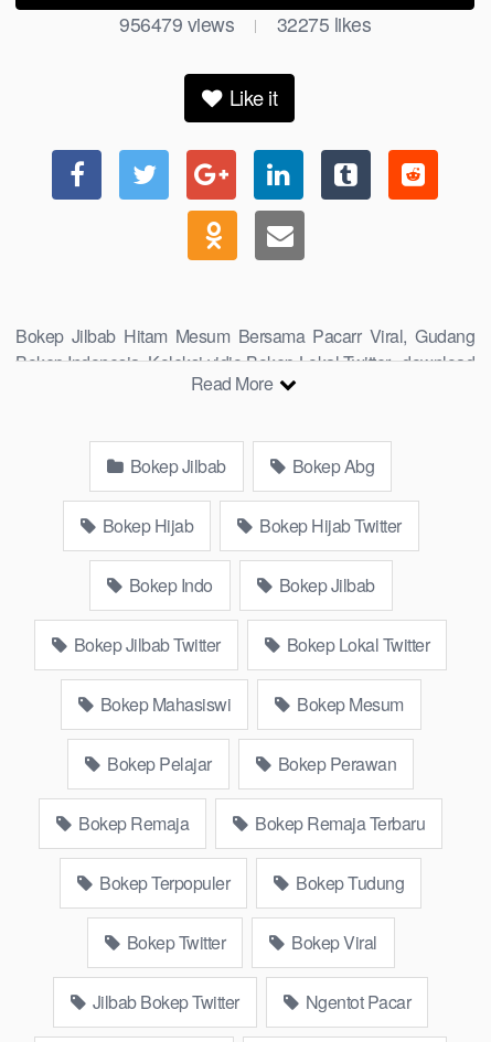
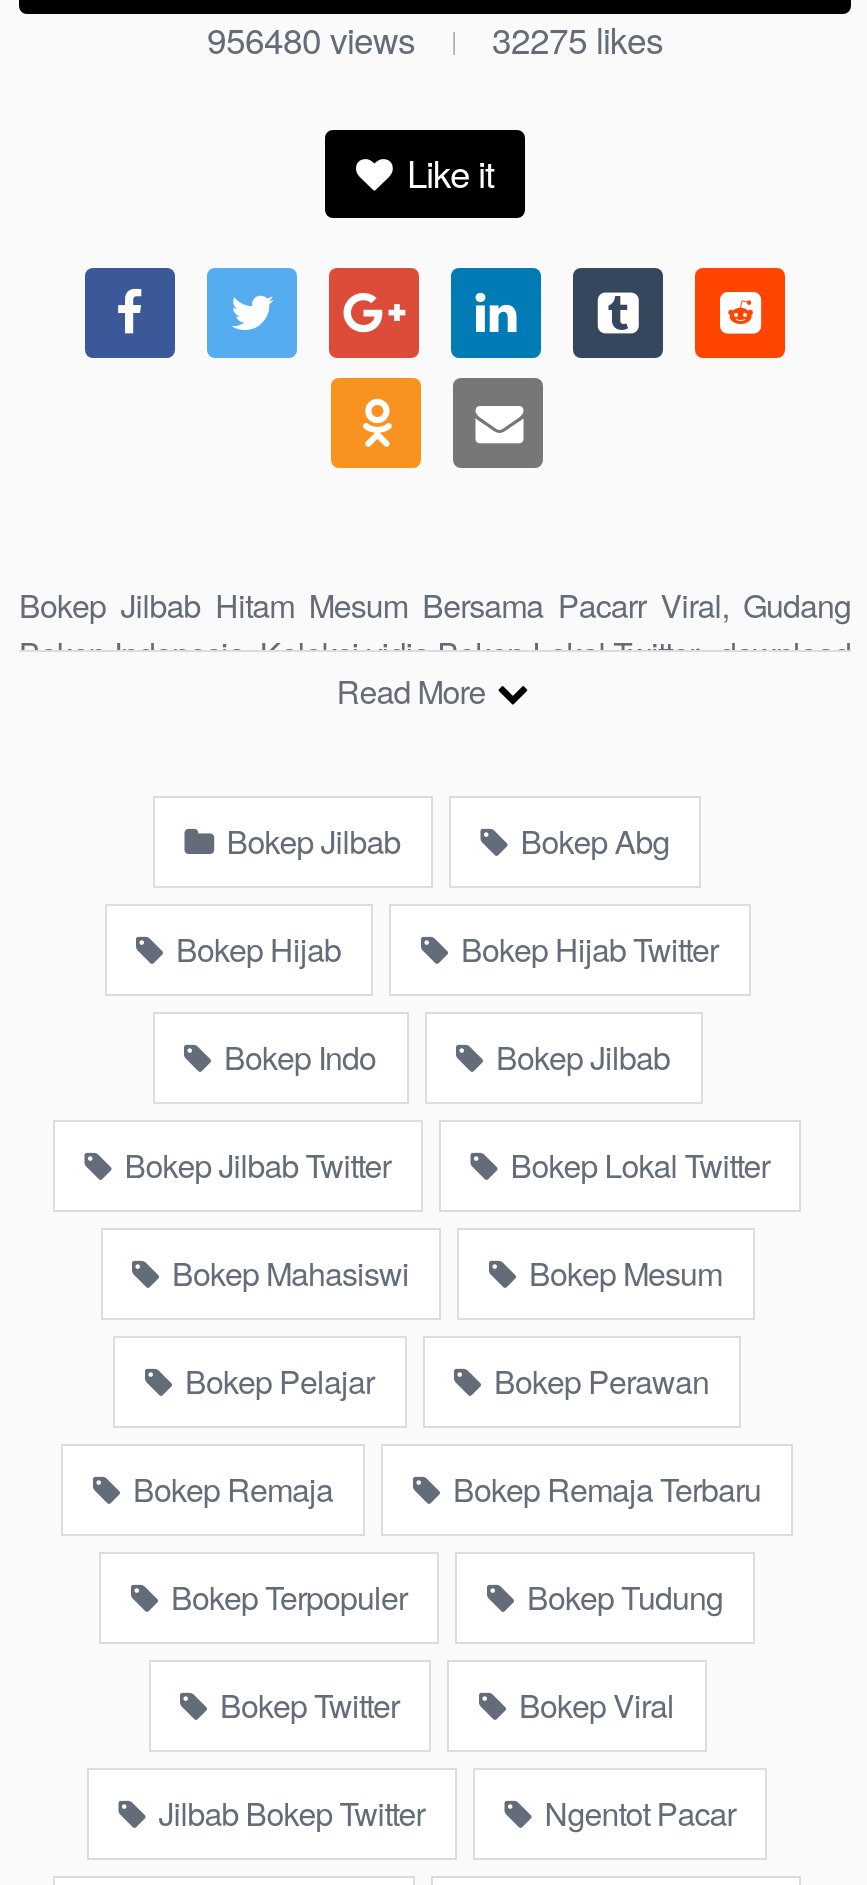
[119,10,234,37] 956479views -> [207,14,415,64] 956480views

